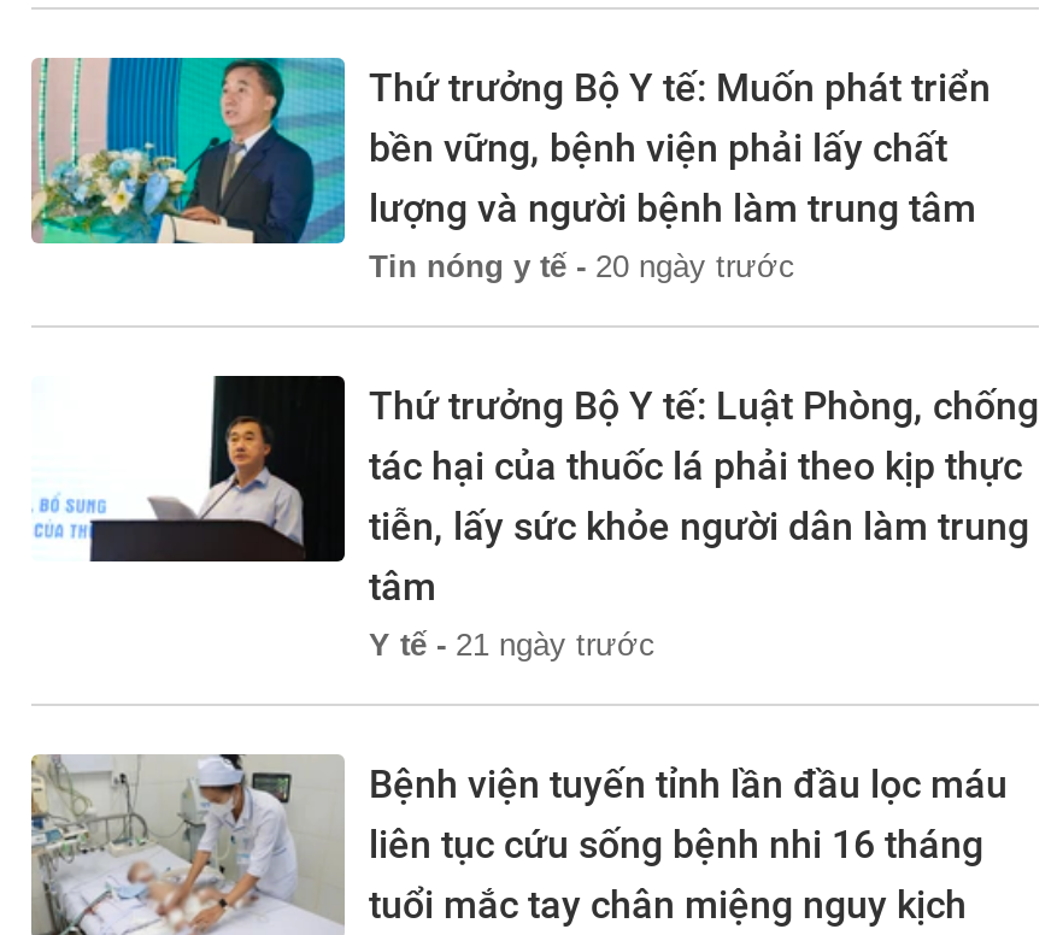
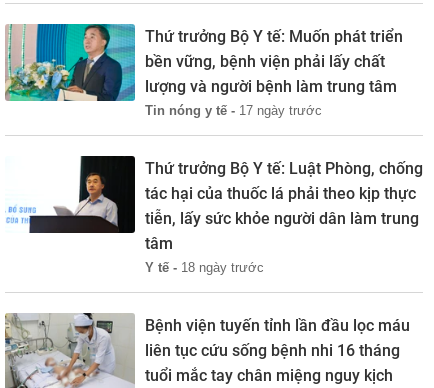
[369,247,795,283] Tin nóng y tế - 20 ngày trước -> [145,102,322,117] Tin nóng y tế - 17 ngày trước
[369,625,656,661] Y tế - 21 ngày trước -> [145,259,264,274] Y tế - 18 ngày trước

